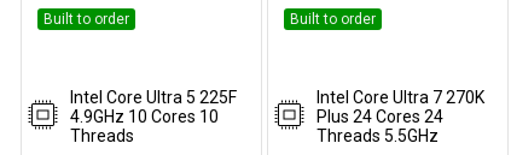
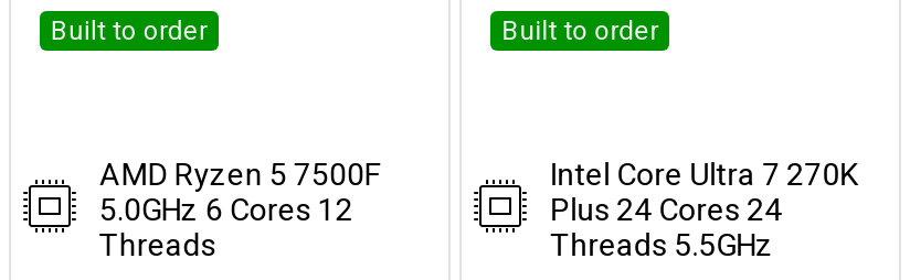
[70,87,237,126] Intel Core Ultra 5 225F | 4.9GHz 10 Cores 10 -> [99,156,380,226] AMD Ryzen 5 7500F | 5.0GHz 6 Cores 12

